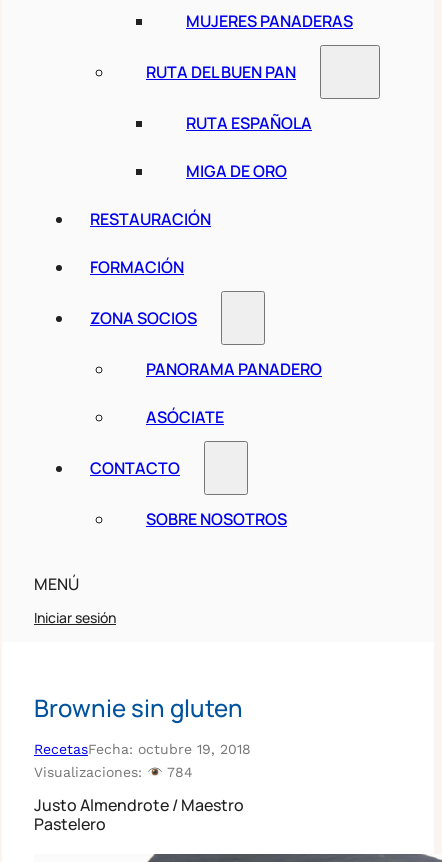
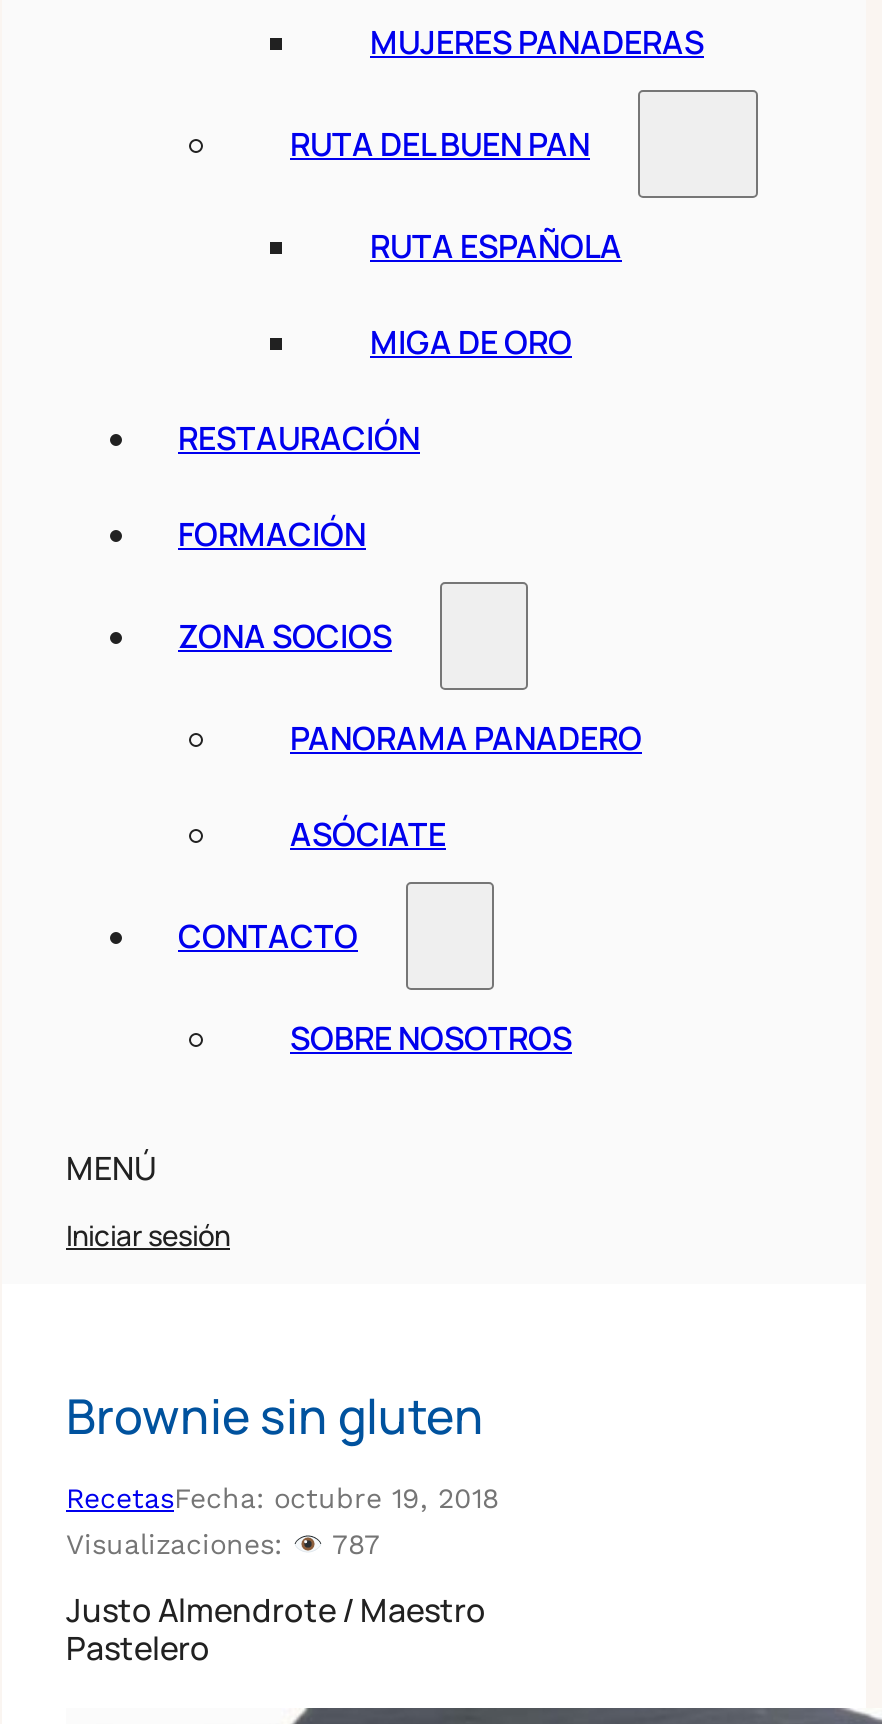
[34,764,193,780] Visualizaciones: 784 -> [66,1529,380,1561] Visualizaciones: 787

